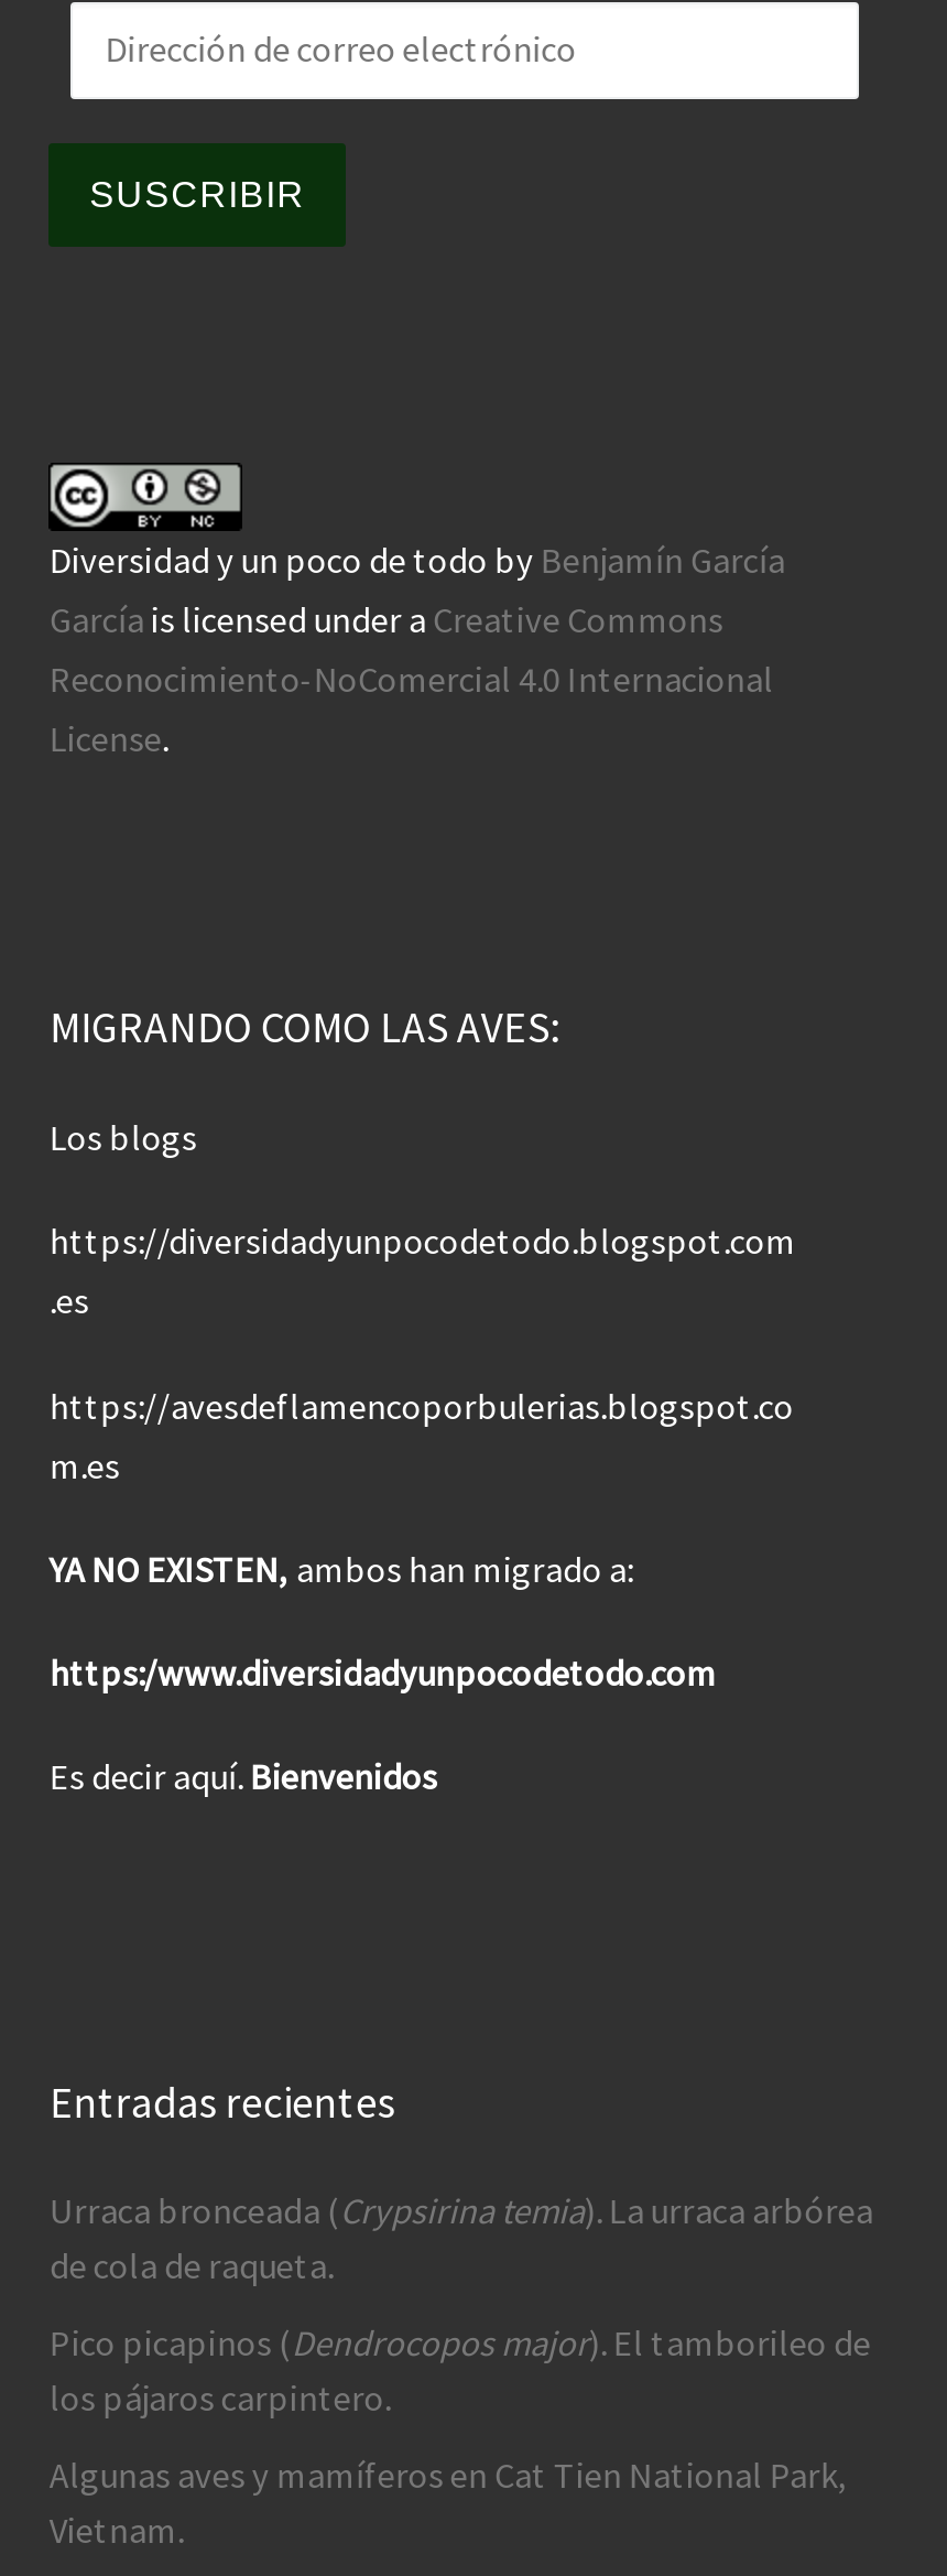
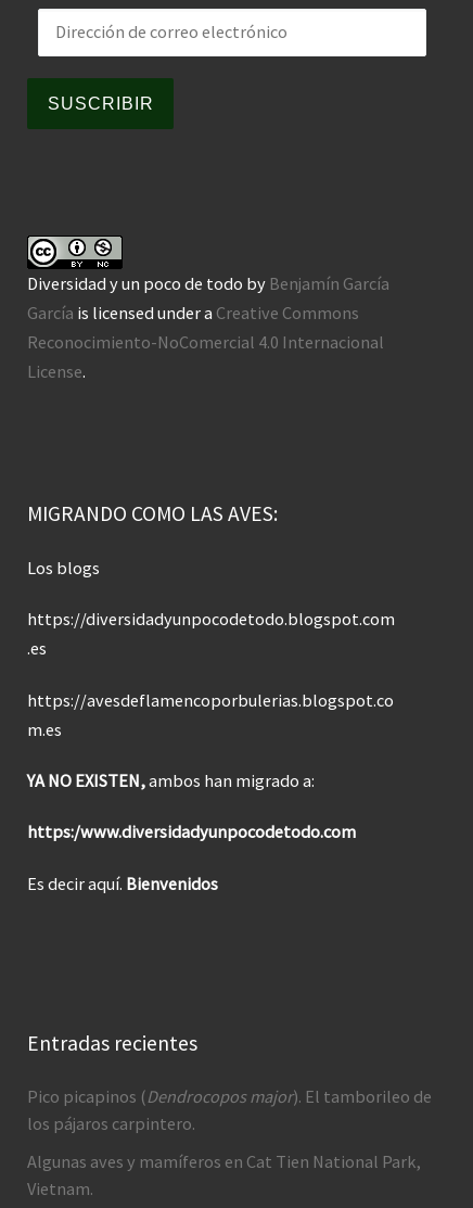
[49,2187,873,2286] Urraca bronceada (Crypsirina temia). La urraca arbórea | de cola de raqueta. -> none

